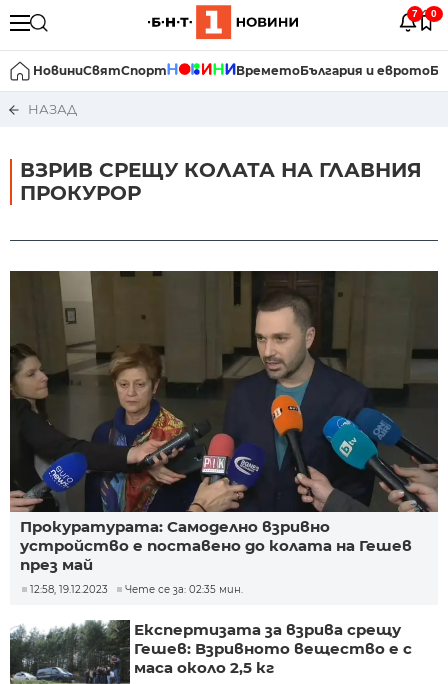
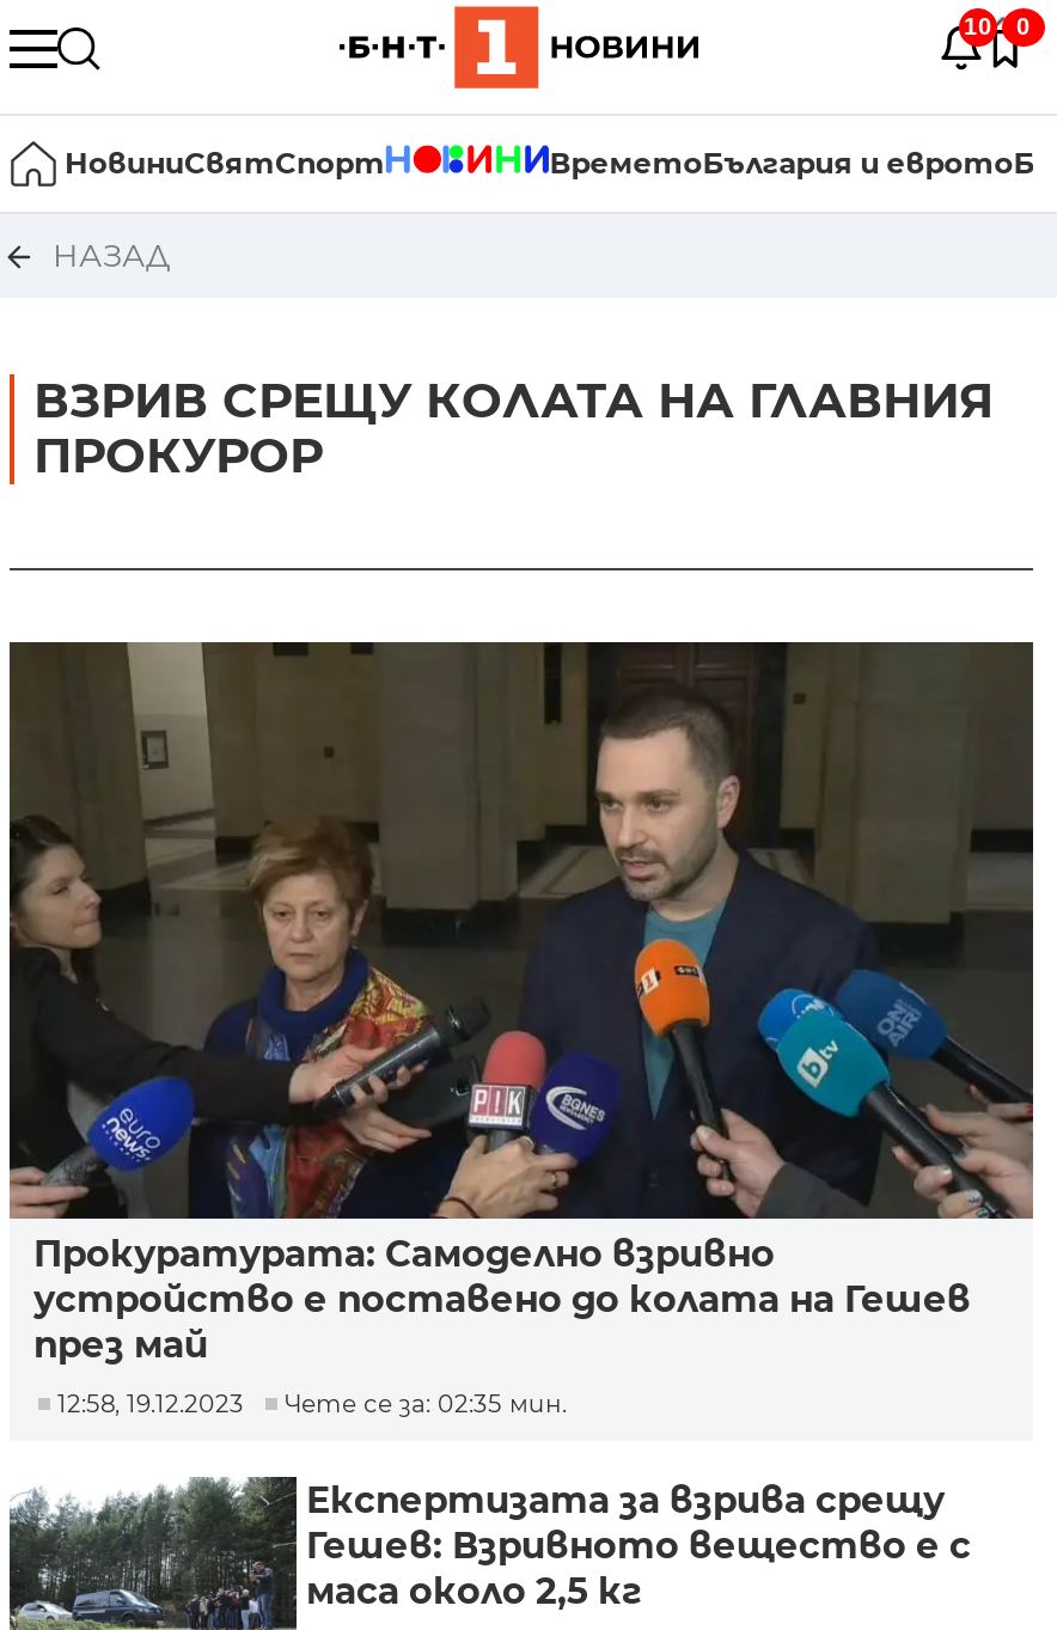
[412,8,437,19] 7 0 -> [964,14,1031,40] 10 0

